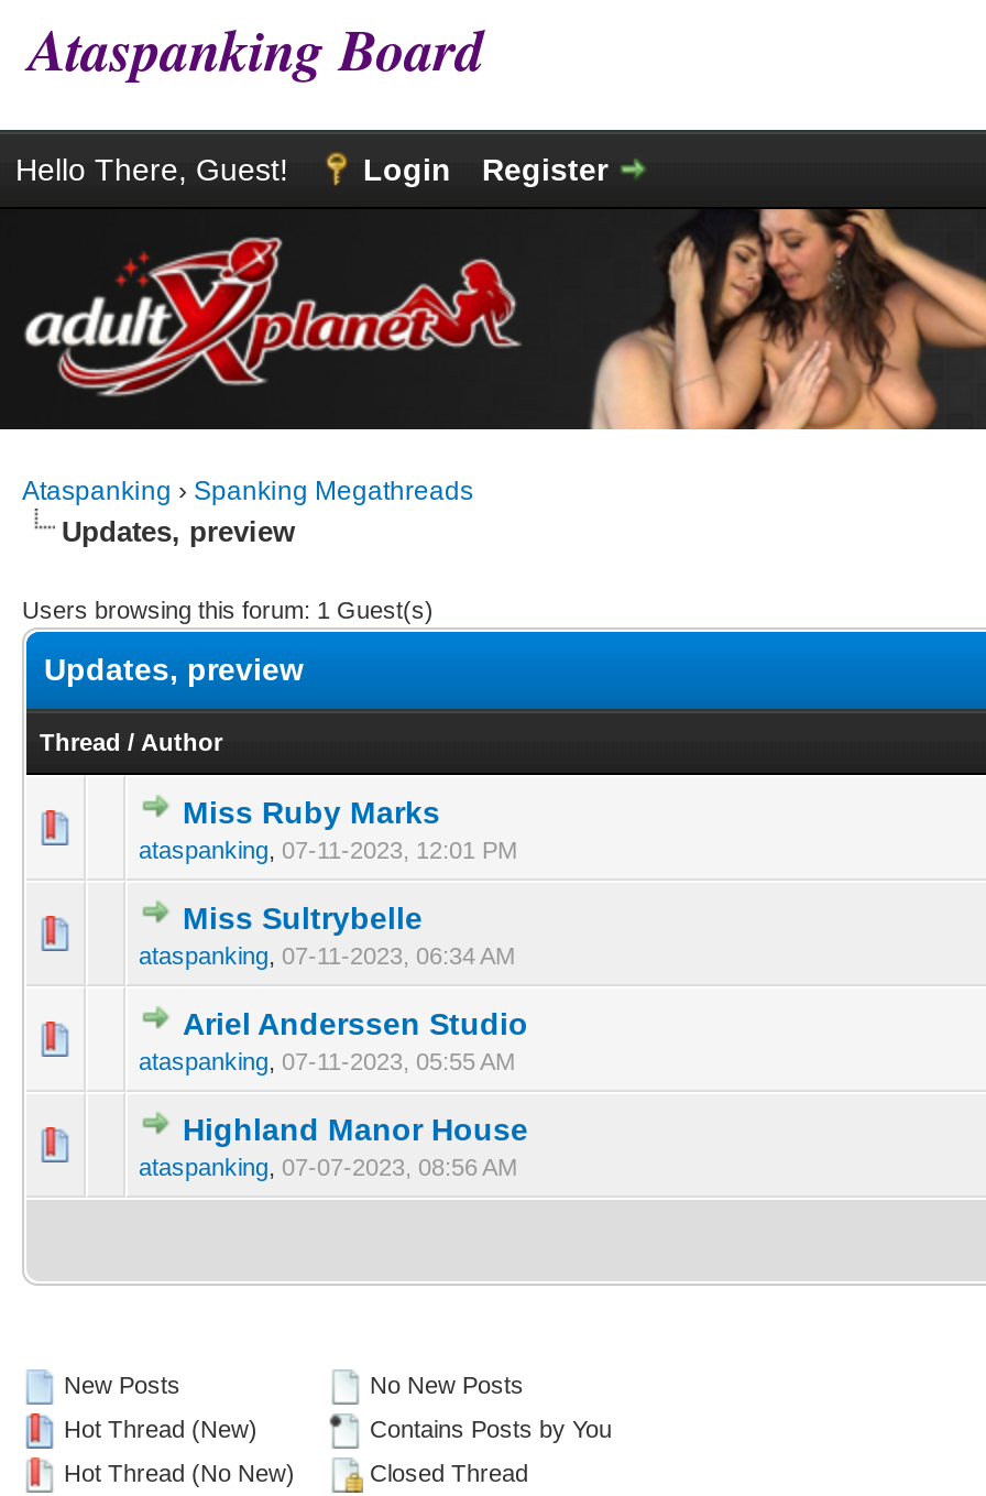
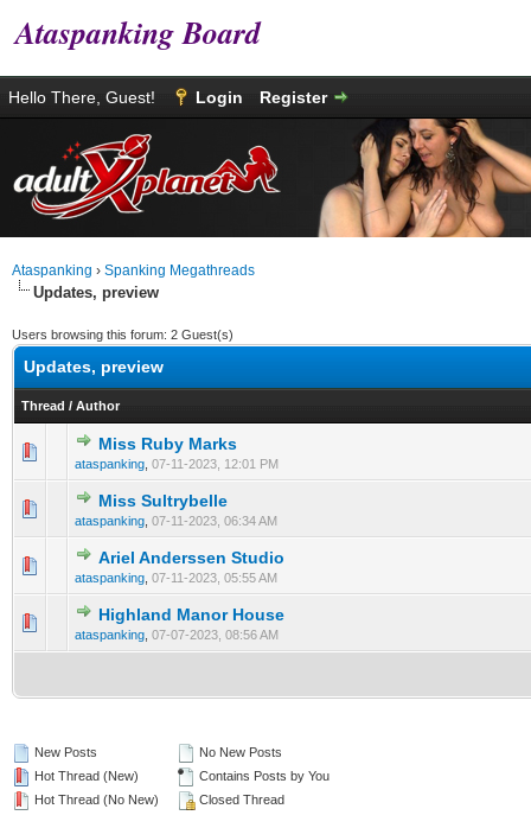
[22,597,434,623] Users browsing this forum: 1 Guest(s) -> [12,327,233,342] Users browsing this forum: 2 Guest(s)

